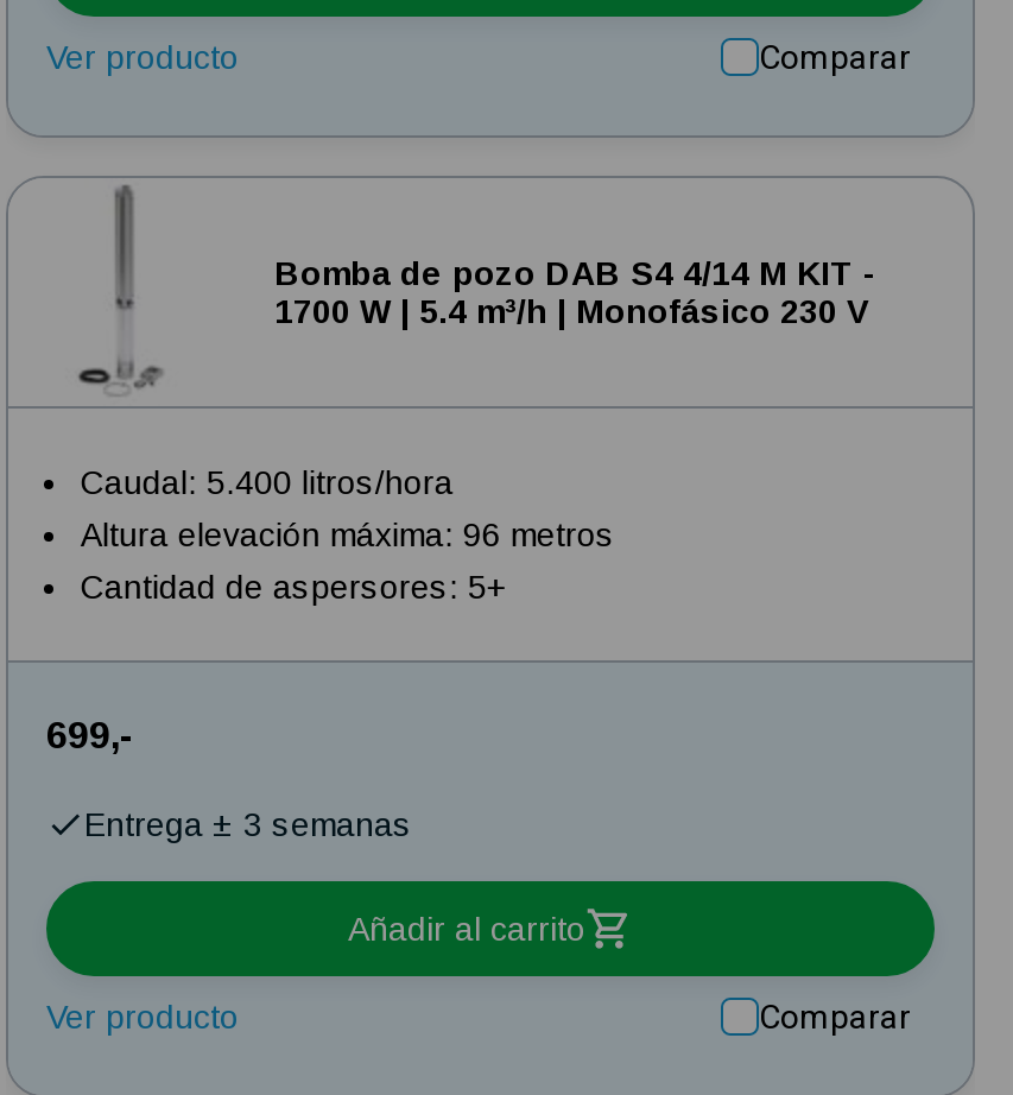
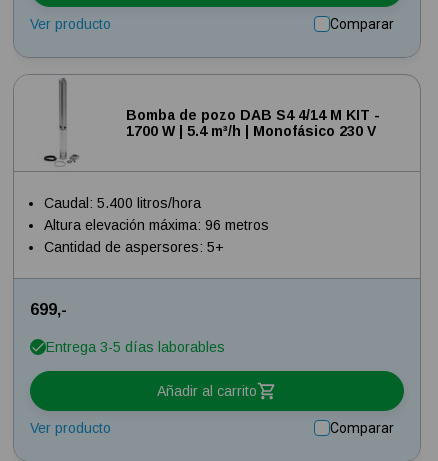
[84,805,412,843] Entrega ± 3 semanas -> [46,339,225,355] Entrega 3-5 días laborables

